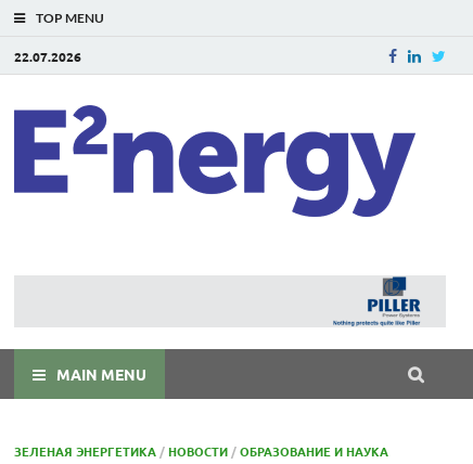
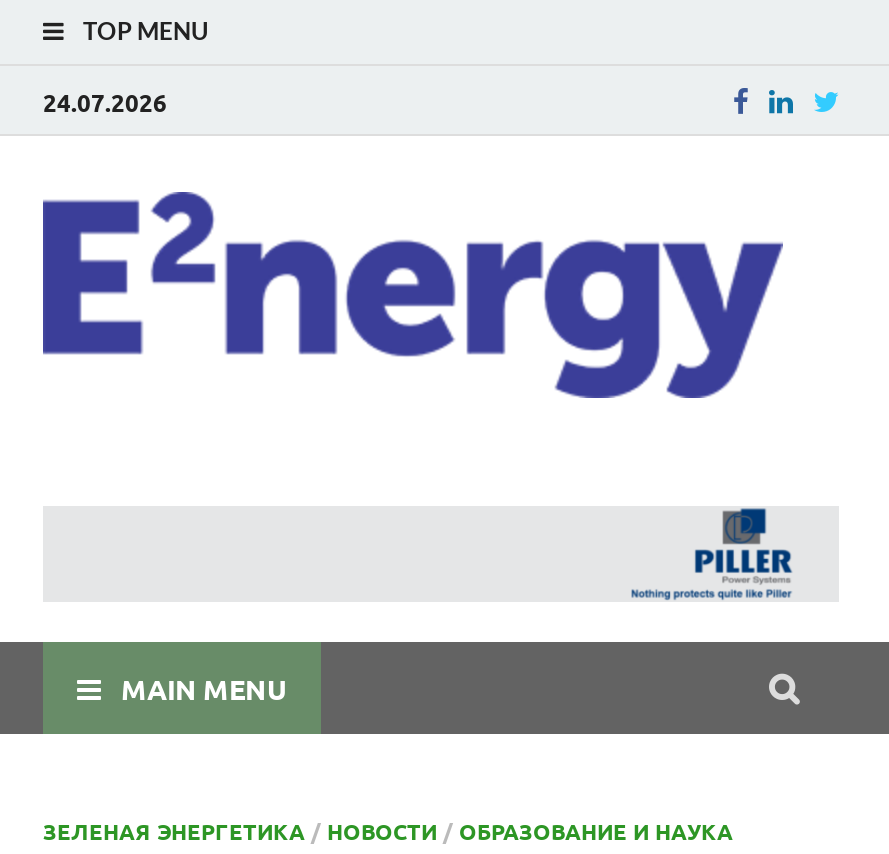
[14,47,81,65] 22.07.2026 -> [43,85,167,117] 24.07.2026

